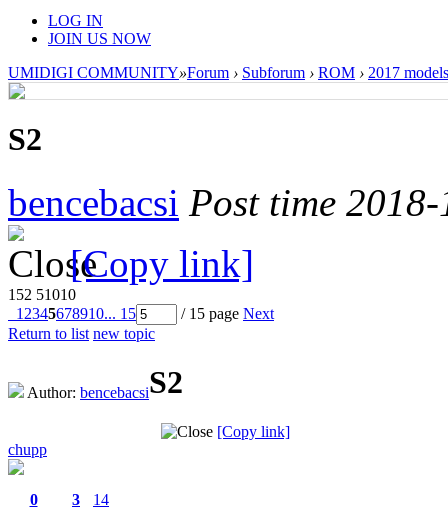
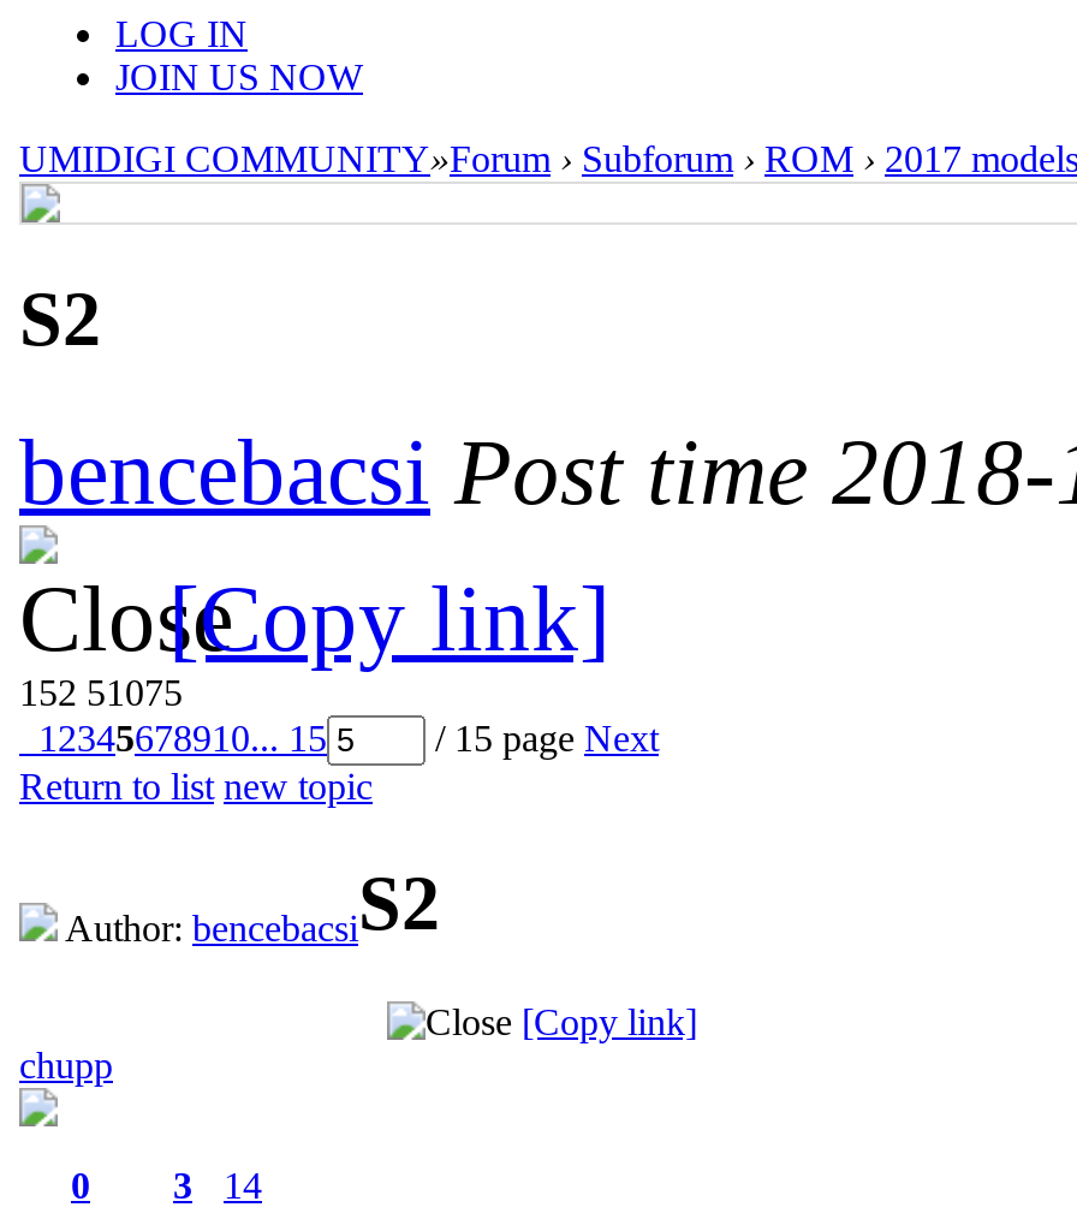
[8,286,76,303] 152 51010 -> [19,672,183,712] 152 51075

